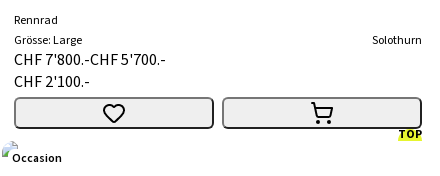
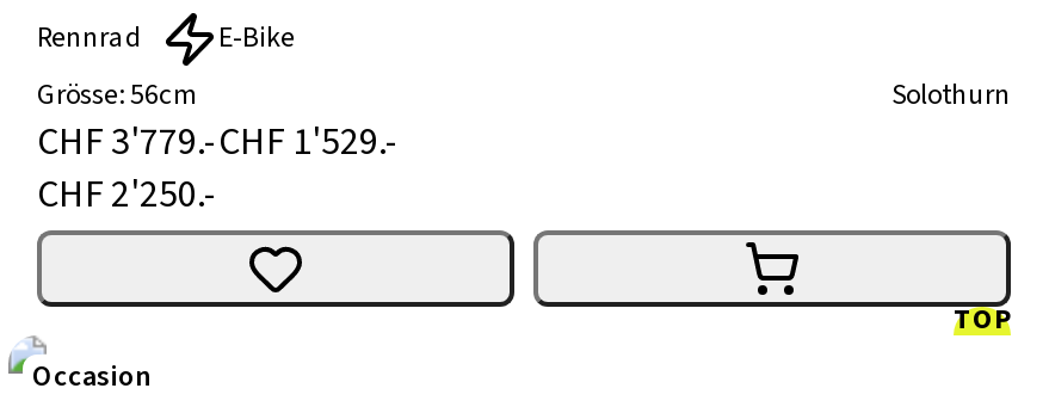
[14,32,82,49] Grösse: Large -> [37,17,295,115] E-Bike | Grösse: 56cm
[14,49,166,71] CHF 7'800.-CHF 5'700.- -> [37,115,400,168] CHF 3'779.-CHF 1'529.-
[14,71,90,93] CHF 2'100.- -> [37,168,218,220] CHF 2'250.-

